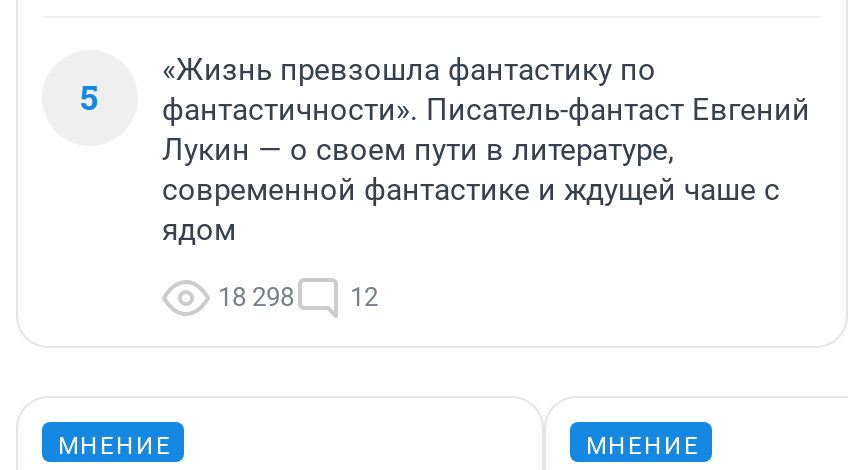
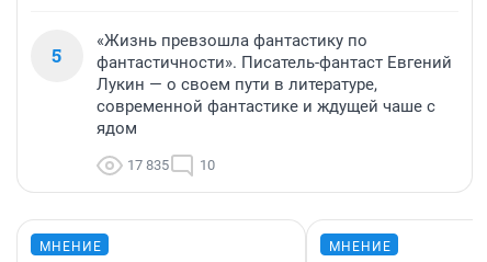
[218,282,294,312] 18 298 -> [127,157,169,173] 17 835
[350,282,378,312] 12 -> [200,157,215,173] 10

